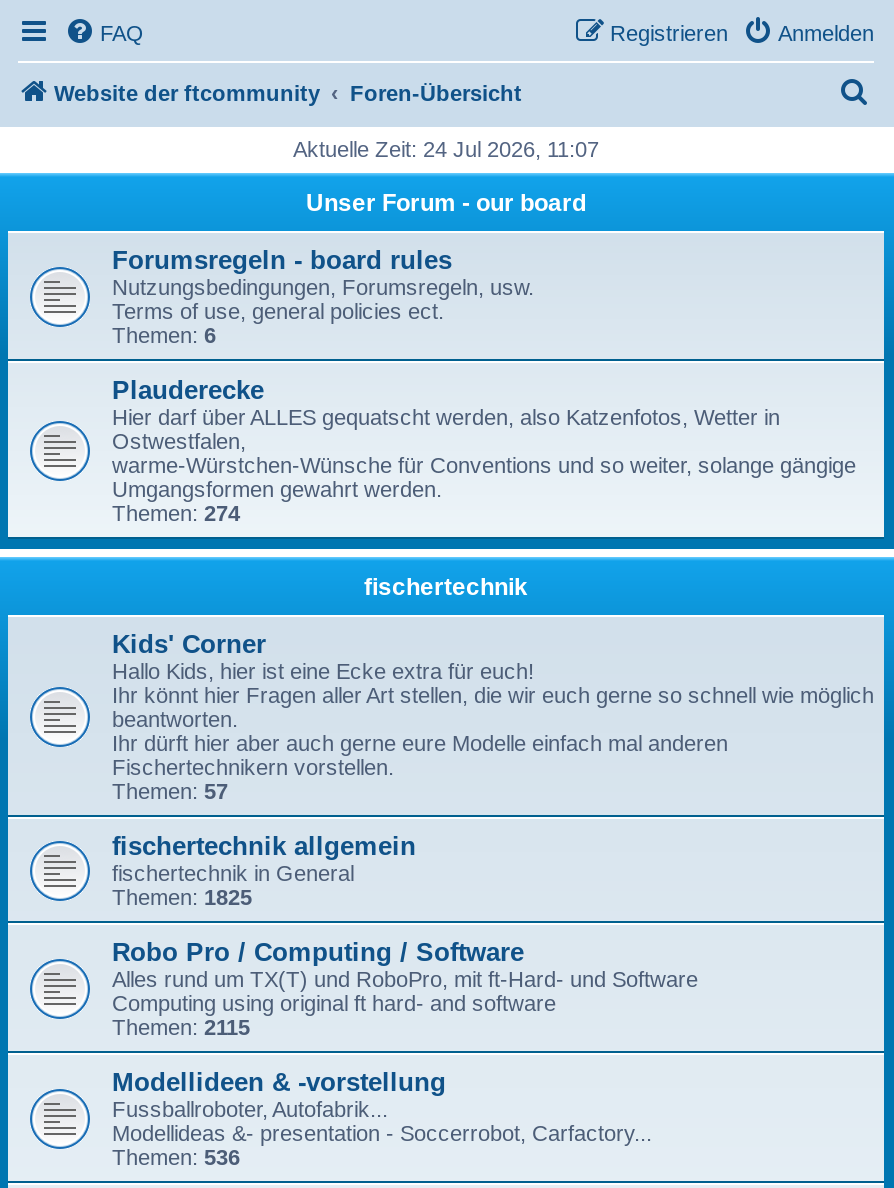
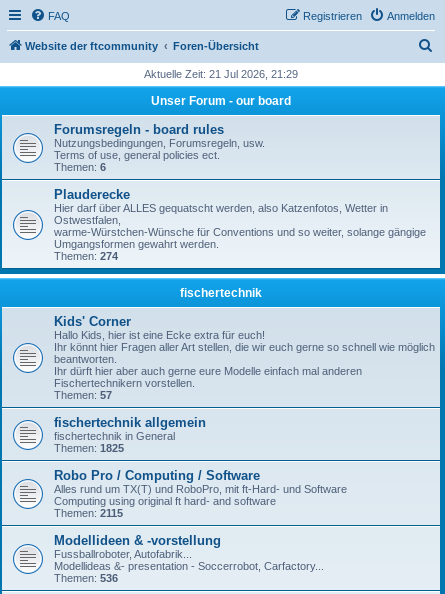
[293,137,599,161] Aktuelle Zeit: 24 Jul 2026, 11:07 -> [144,68,298,80] Aktuelle Zeit: 21 Jul 2026, 21:29

